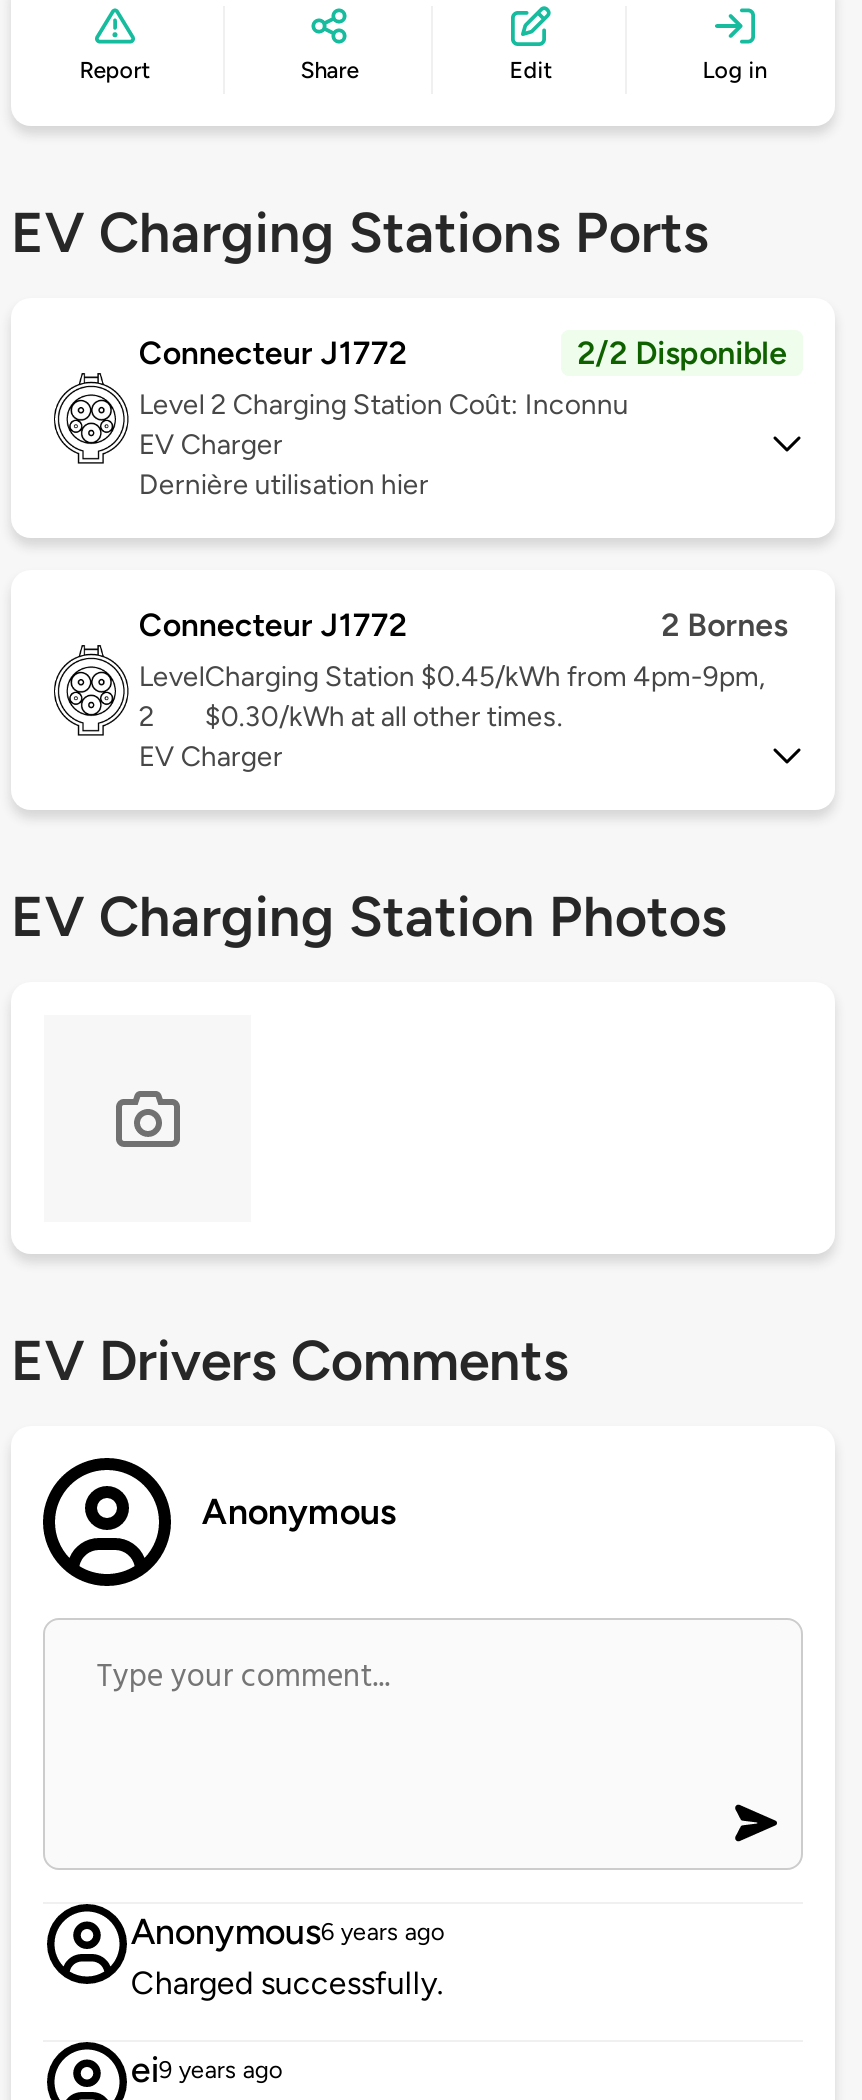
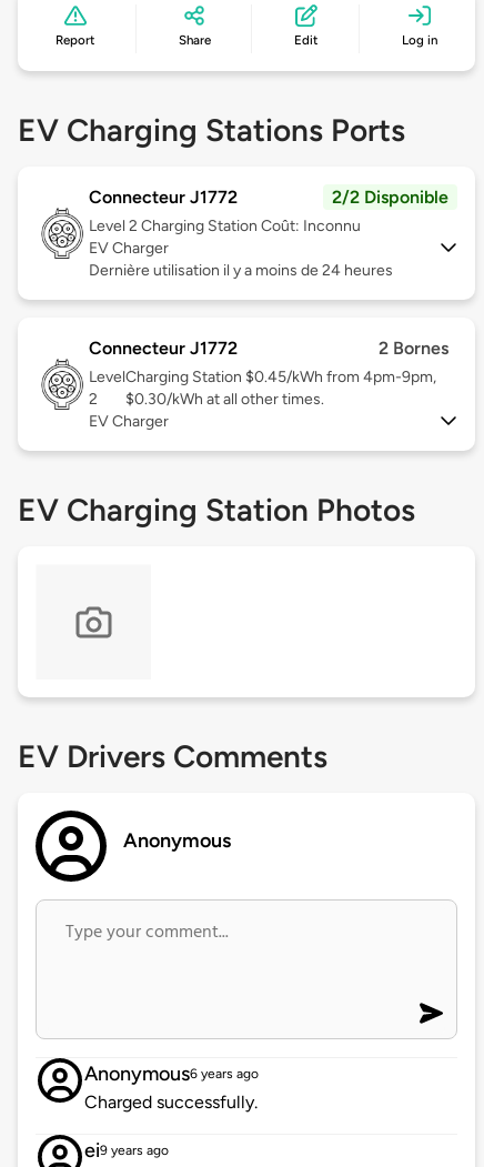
[139,468,429,502] Dernière utilisation hier -> [89,261,393,280] Dernière utilisation il y a moins de 24 heures

